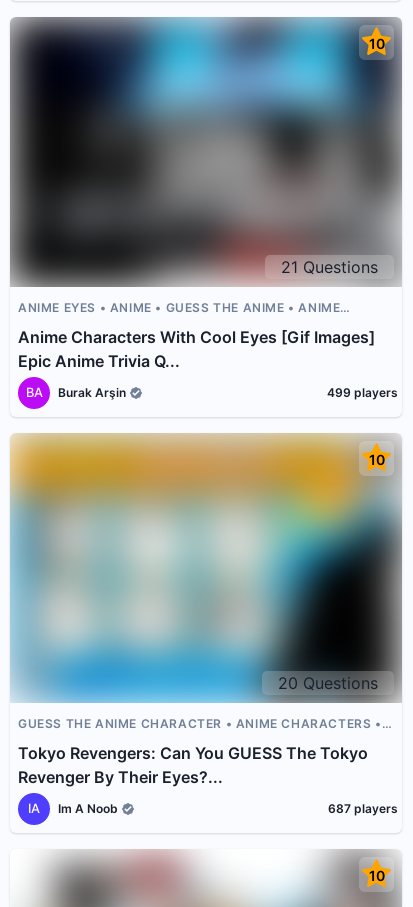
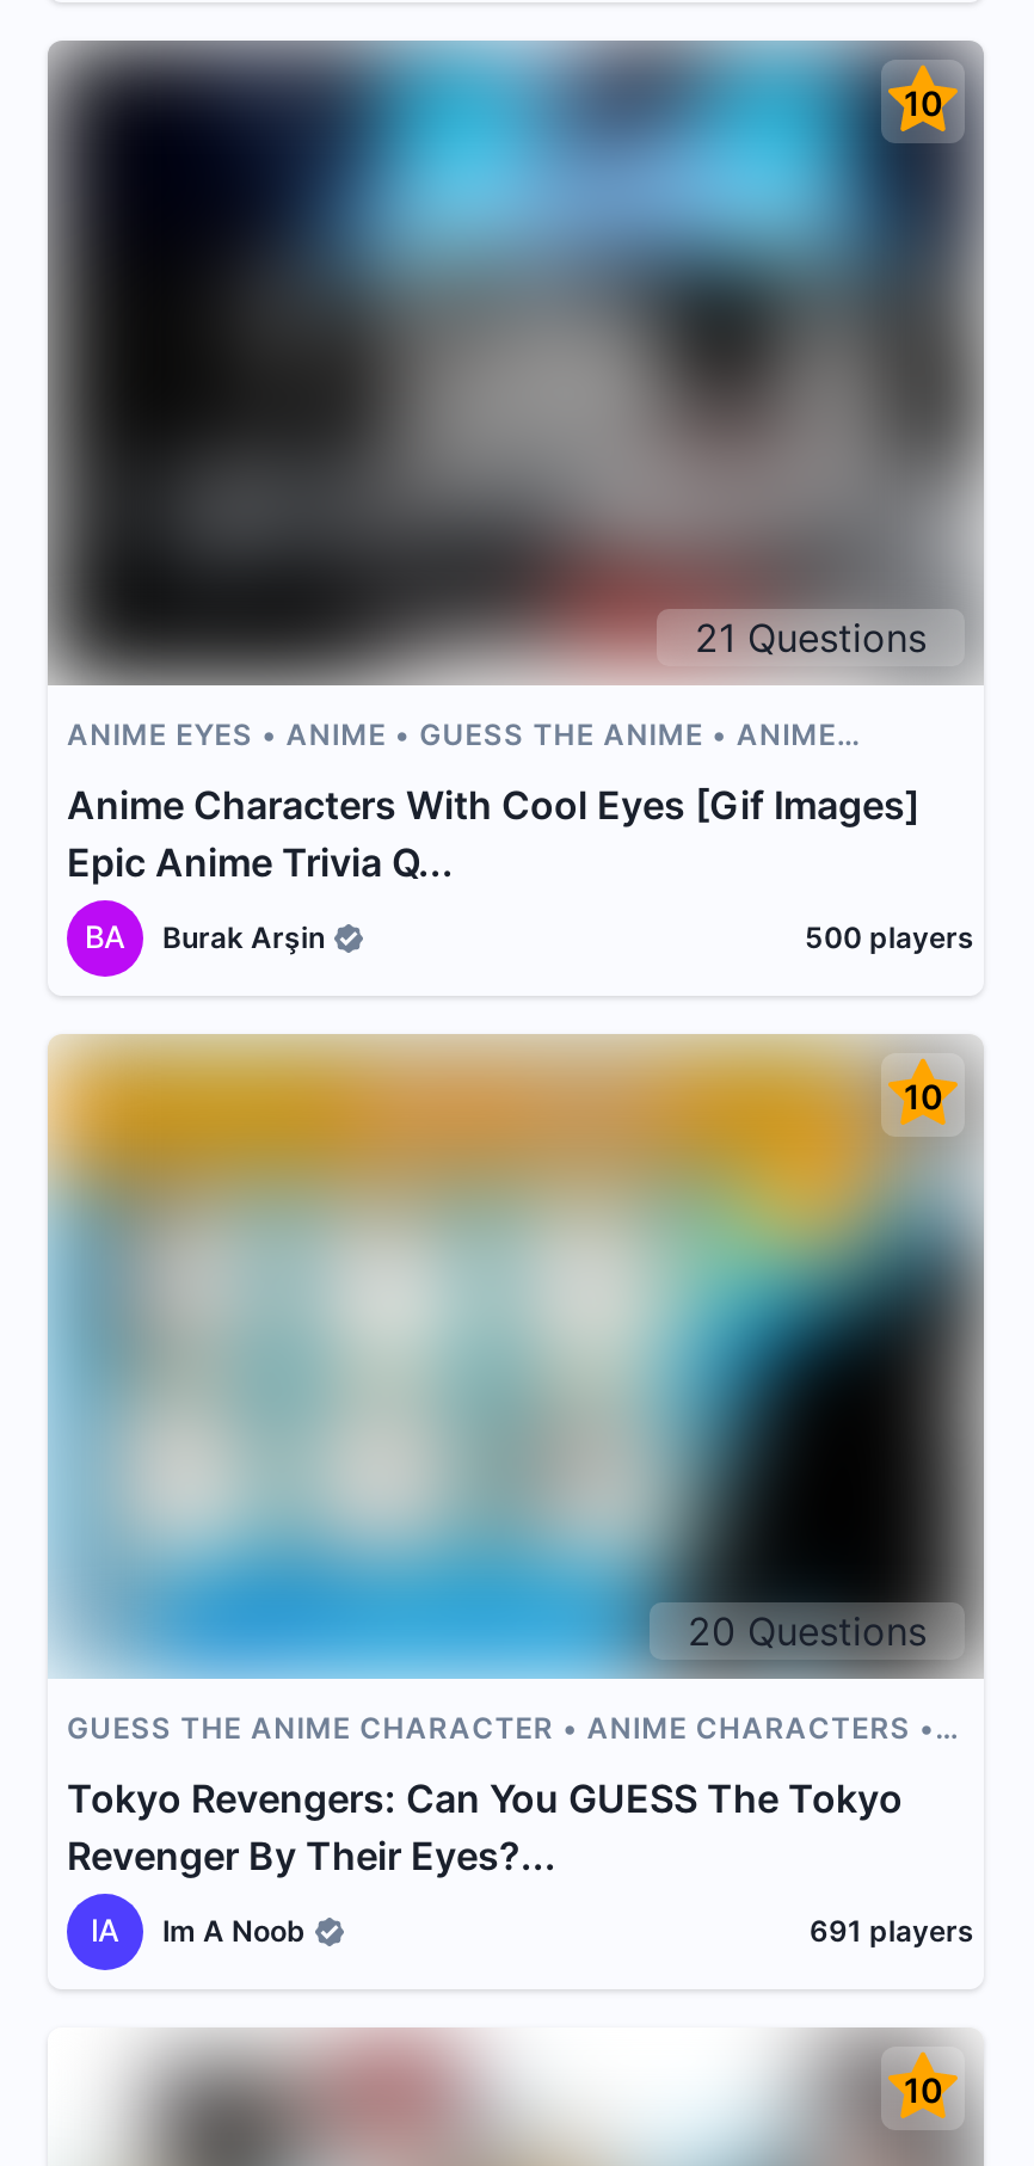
[327,385,398,400] 499 players -> [805,919,974,955] 500 players
[328,801,398,816] 687 players -> [810,1913,974,1949] 691 players

